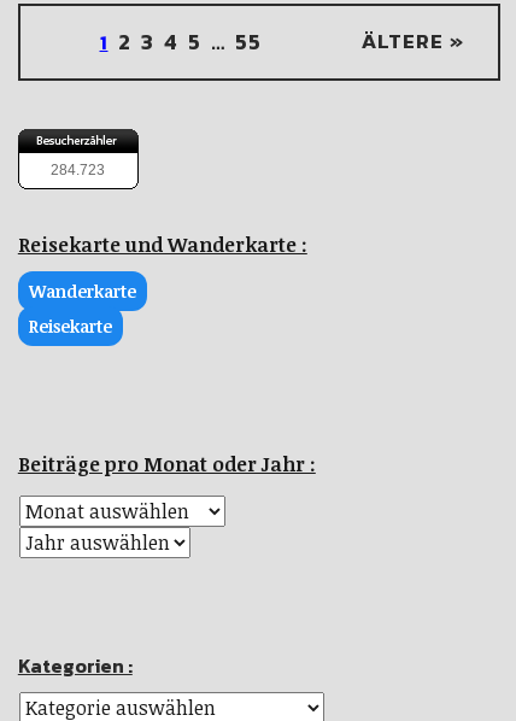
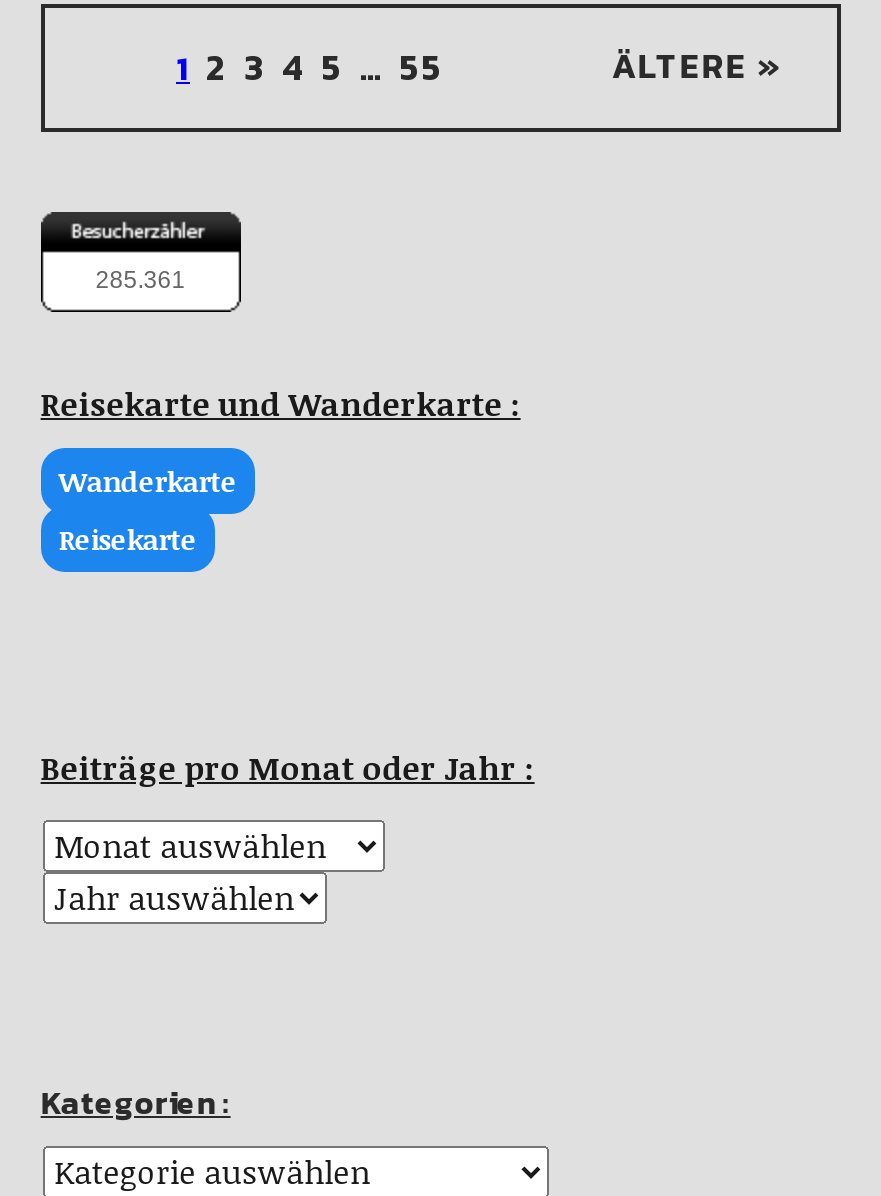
[51,161,105,178] 284.723 -> [96,267,186,295] 285.361

